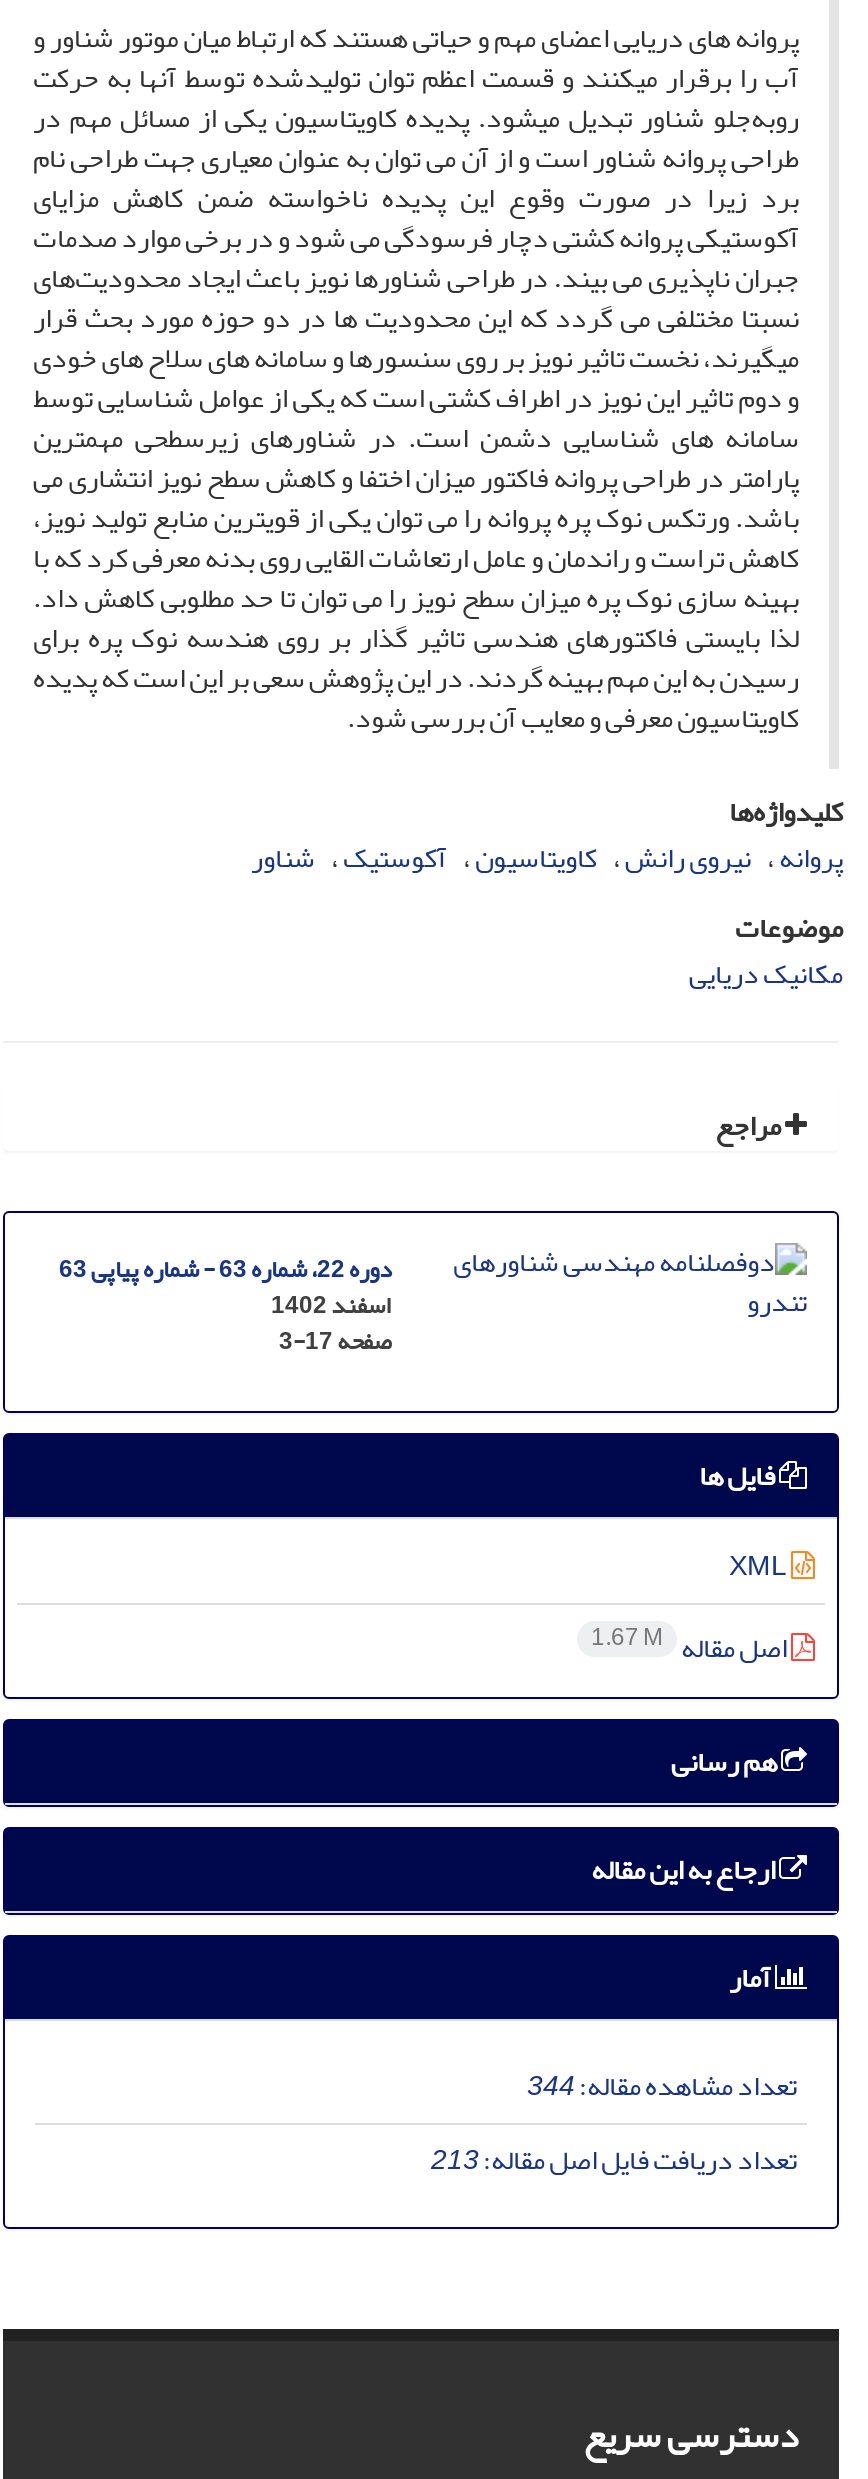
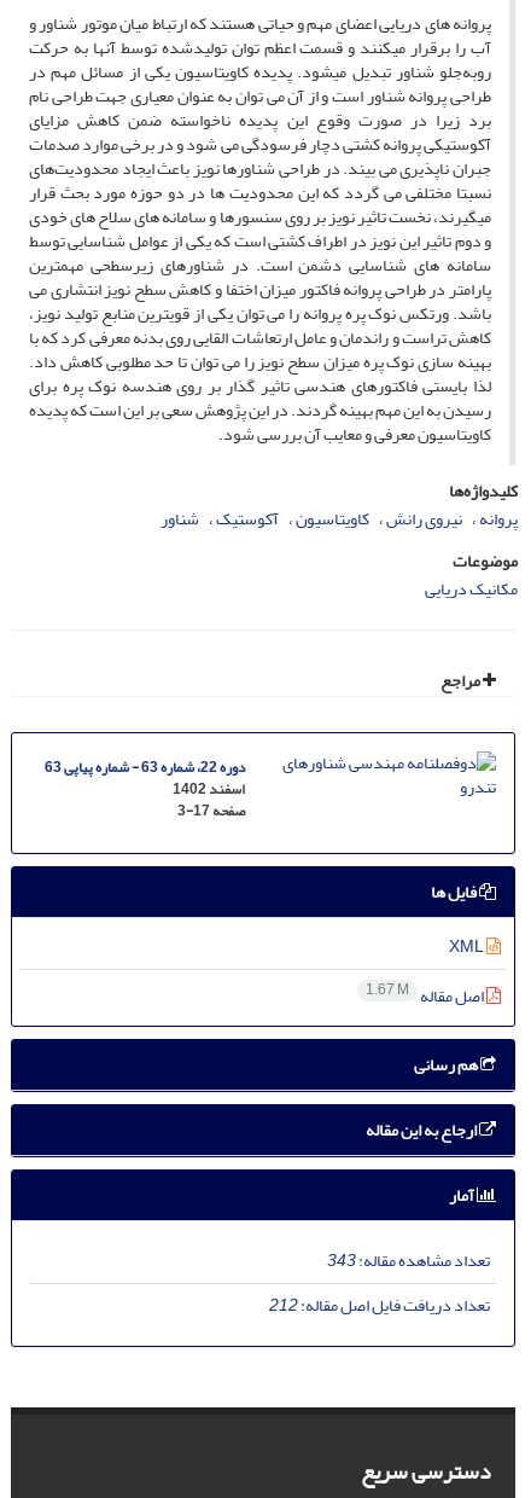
[527,2059,797,2113] تعداد مشاهده مقاله:344 -> [327,1244,490,1277] تعداد مشاهده مقاله:343
[431,2133,797,2187] تعداد دریافت فایل اصل مقاله:213 -> [269,1289,490,1322] تعداد دریافت فایل اصل مقاله:212

